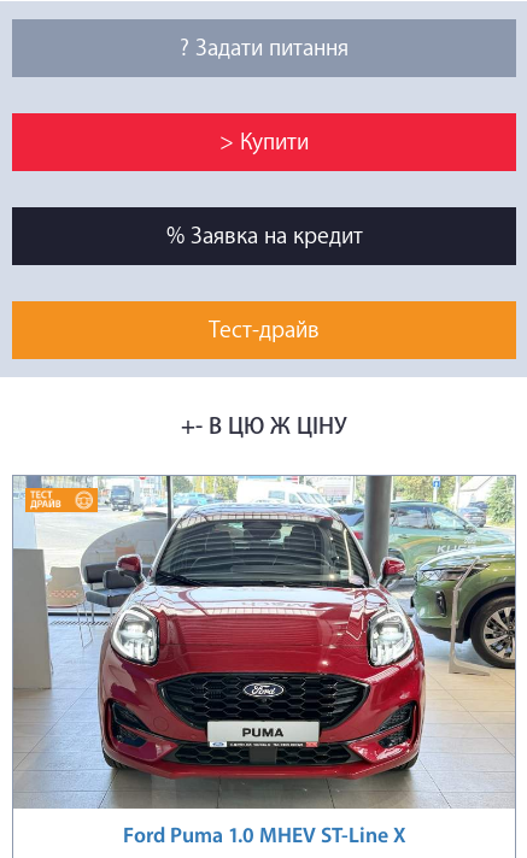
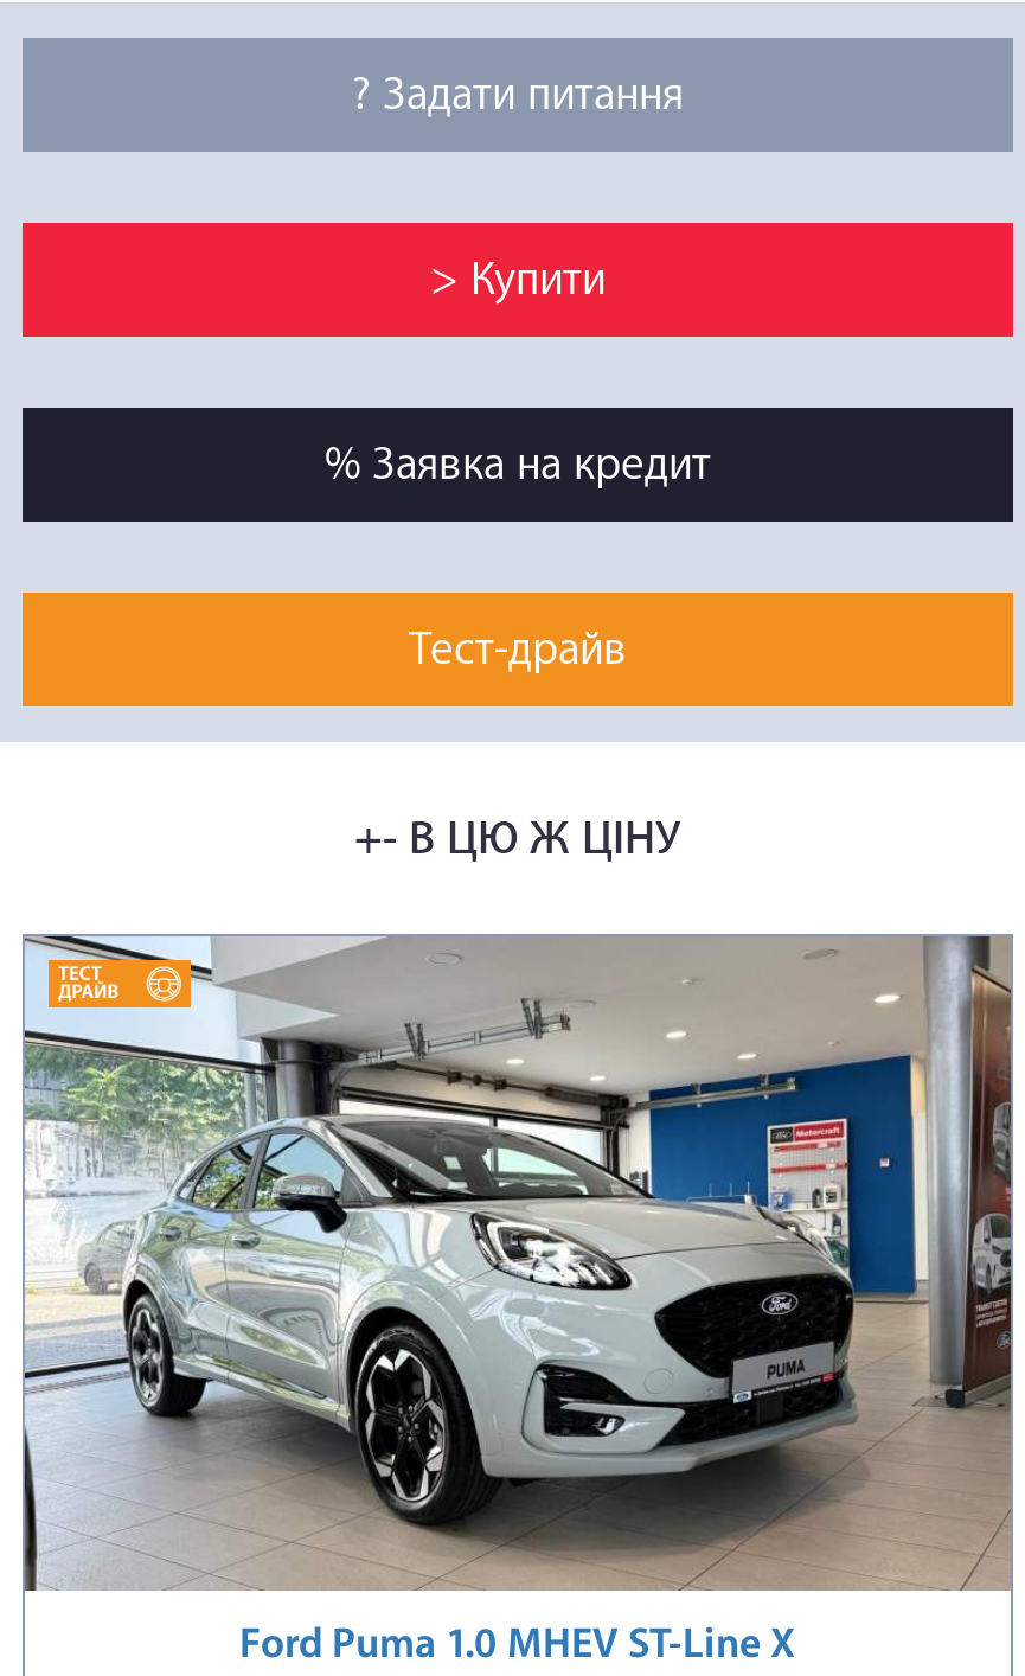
[12,475,516,809] [image] -> [23,934,1013,1591] [image]

